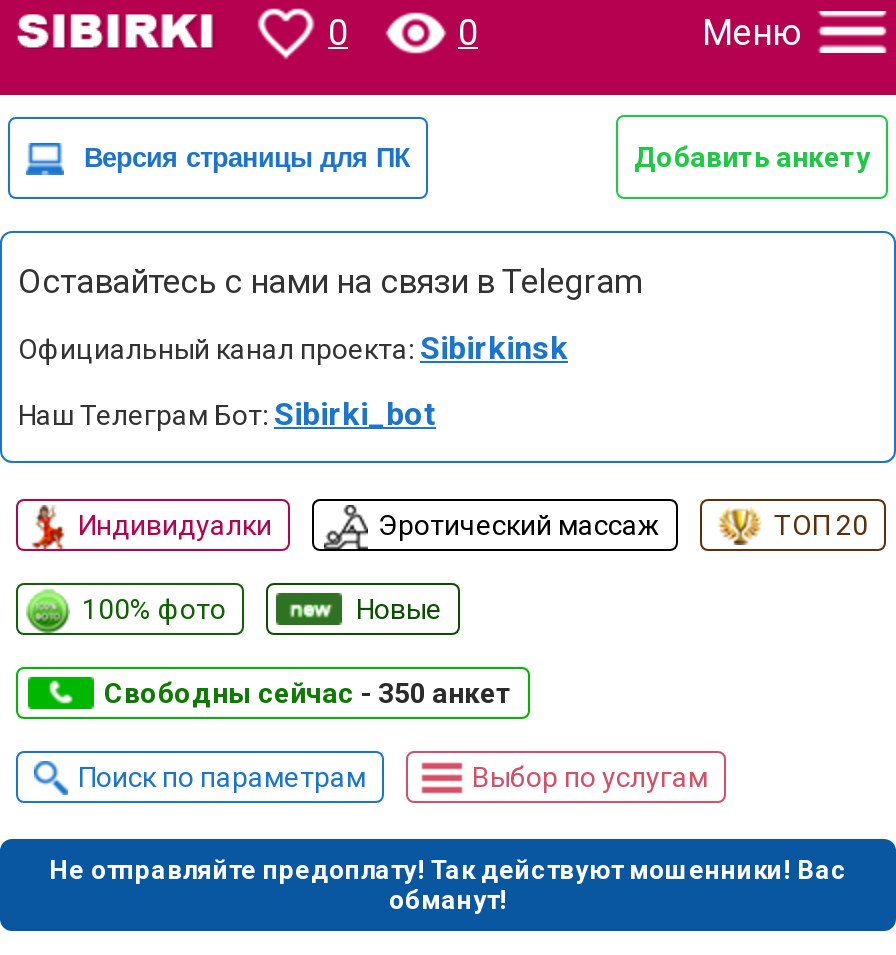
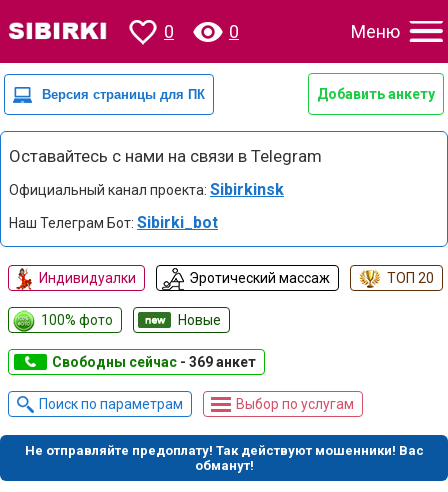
[104,677,512,709] Свободны сейчас - 350 анкет -> [52,354,256,370] Свободны сейчас - 369 анкет

